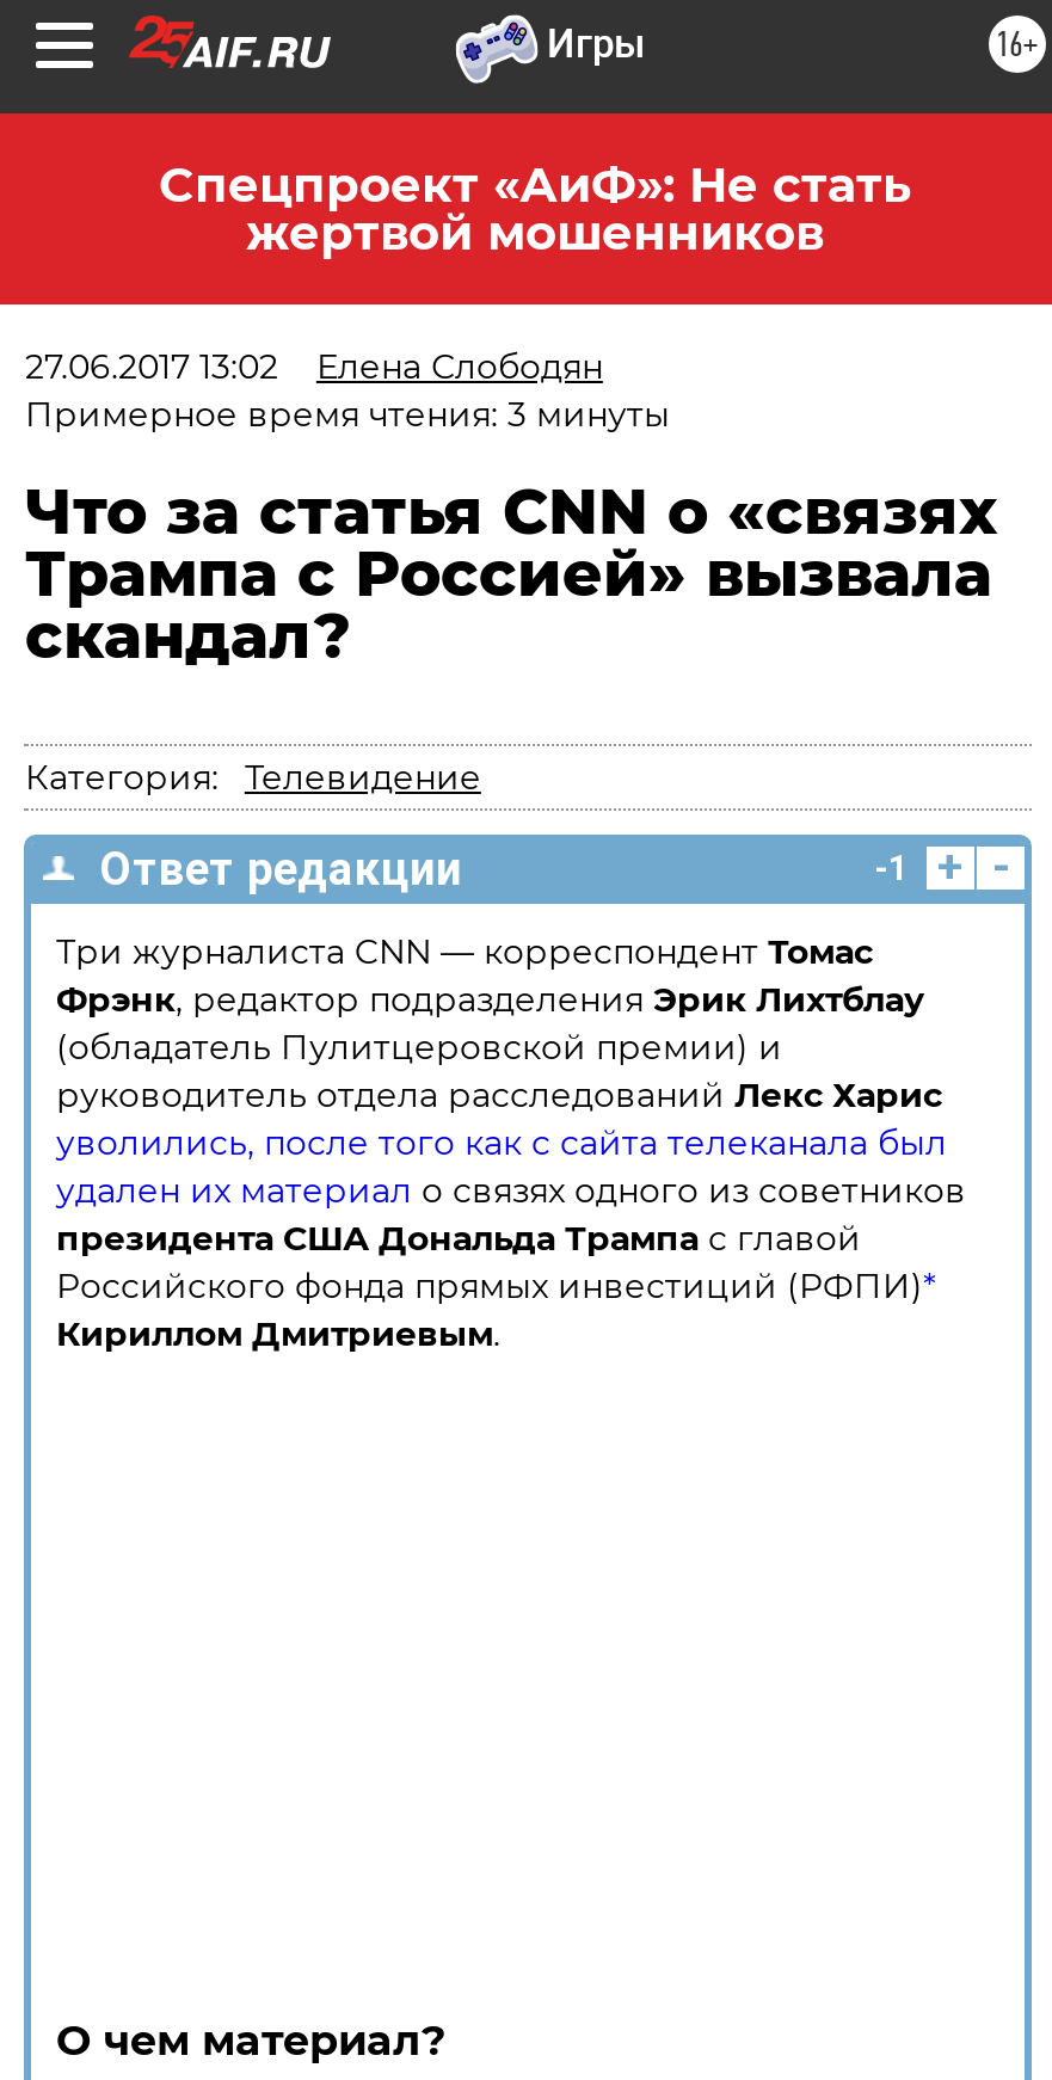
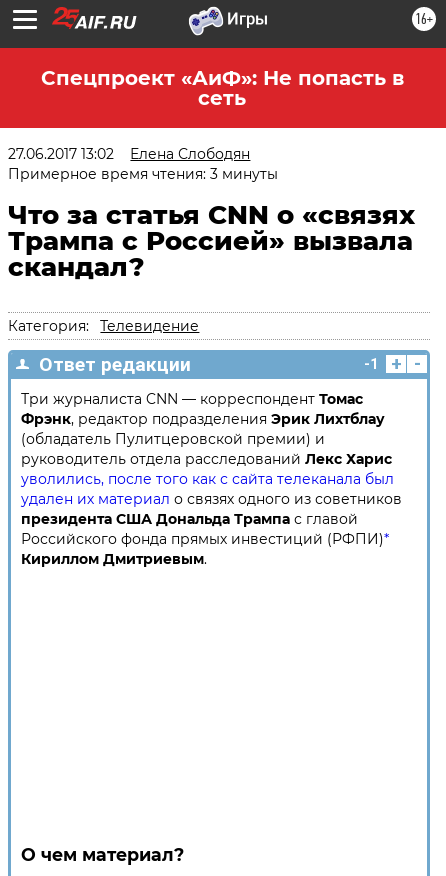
[159,156,911,261] Спецпроект «АиФ»: Не стать | жертвой мошенников -> [40,66,403,110] Спецпроект «АиФ»: Не попасть в | сеть

